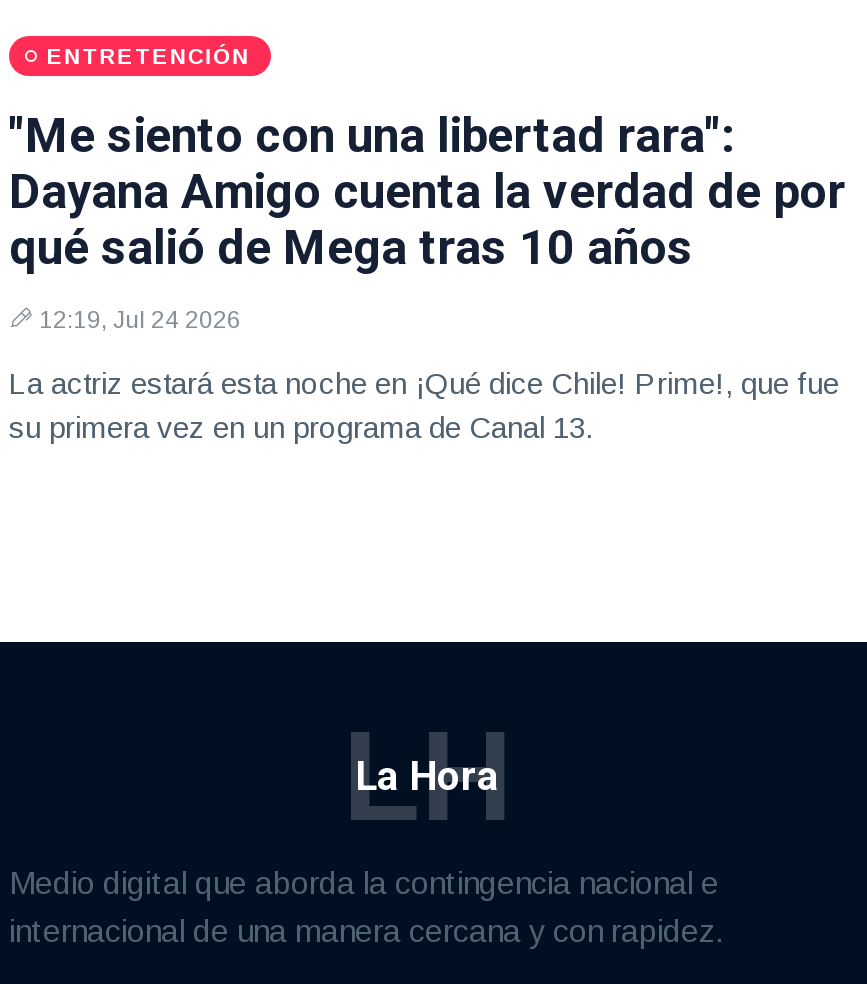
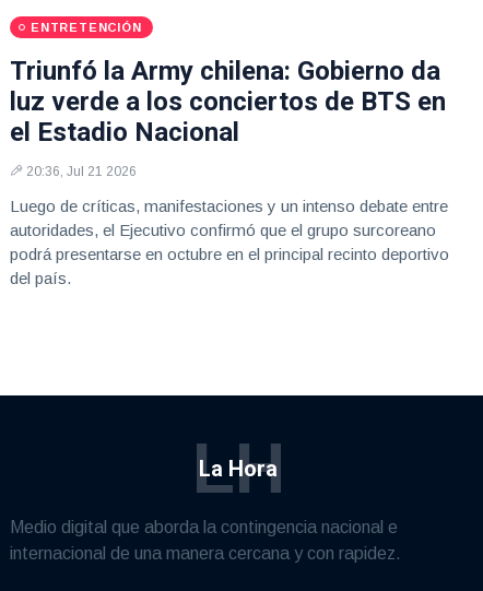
[9,108,845,276] "Me siento con una libertad rara": | Dayana Amigo cuenta la verdad de por | qué salió de Mega tras 10 años -> [10,55,446,147] Triunfó la Army chilena: Gobierno da | luz verde a los conciertos de BTS en | el Estadio Nacional
[39,306,241,334] 12:19, Jul 24 2026 -> [26,164,137,179] 20:36, Jul 21 2026
[9,366,839,444] La actriz estará esta noche en ¡Qué dice Chile! Prime!, que fue | su primera vez en un programa de Canal 13. -> [10,196,449,287] Luego de críticas, manifestaciones y un intenso debate entre | autoridades, el Ejecutivo confirmó que el grupo surcoreano | podrá presentarse en octubre en el principal recinto deportivo | del país.

